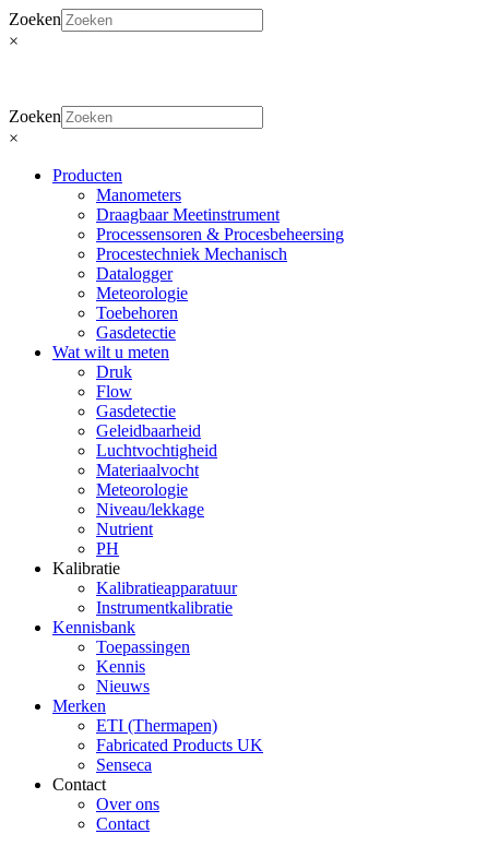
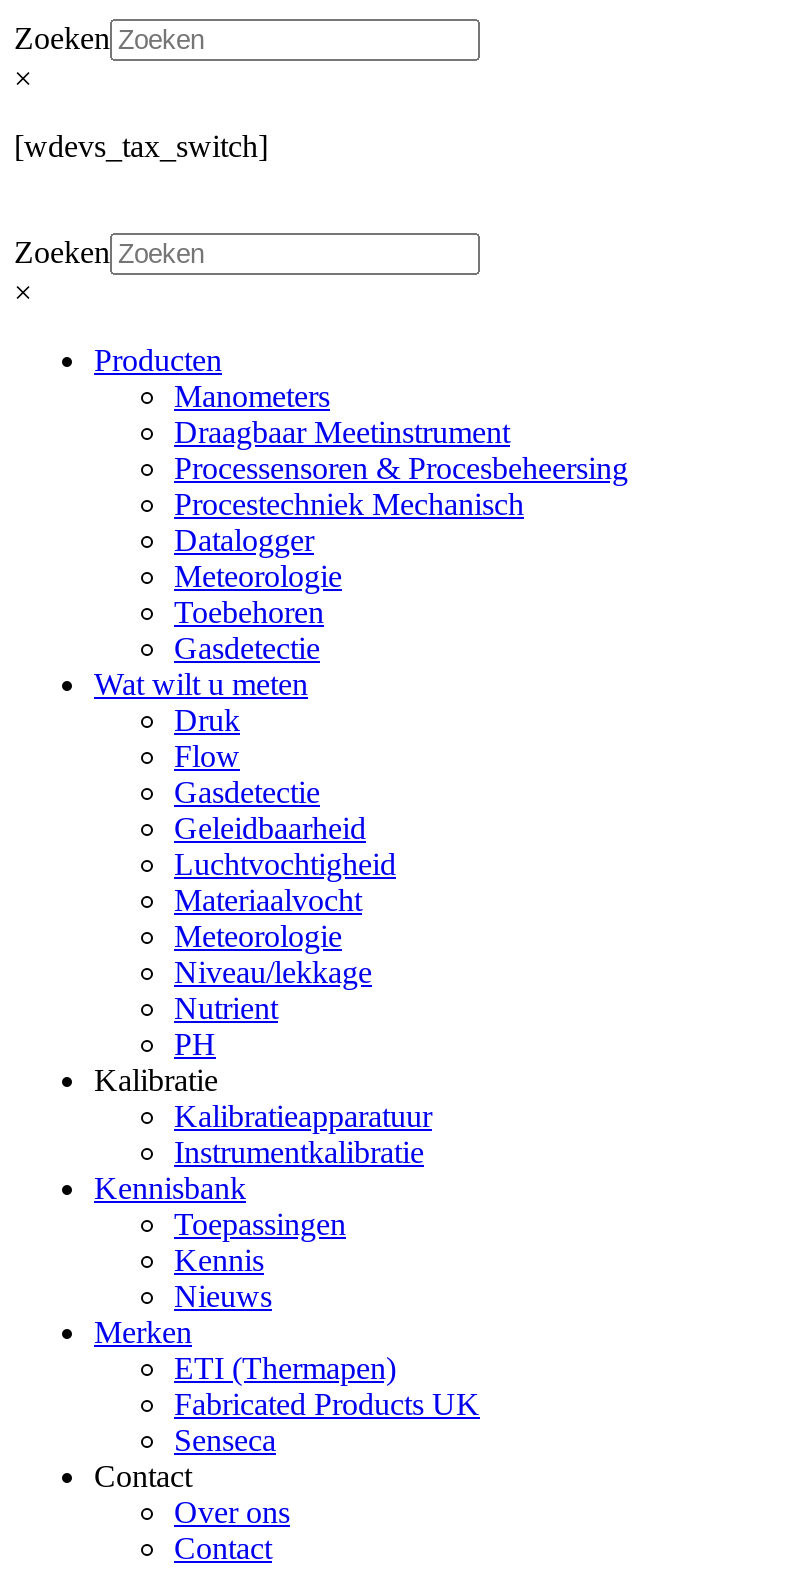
none -> [14,129,268,163] [wdevs_tax_switch]

